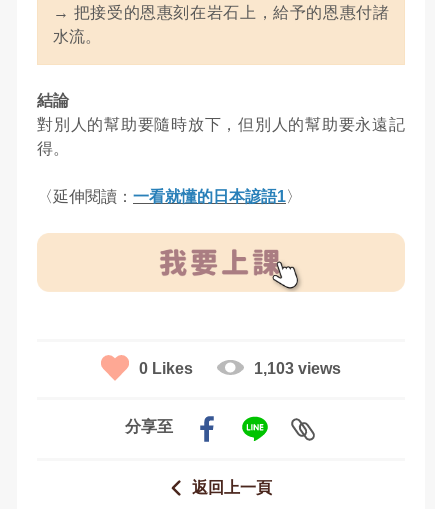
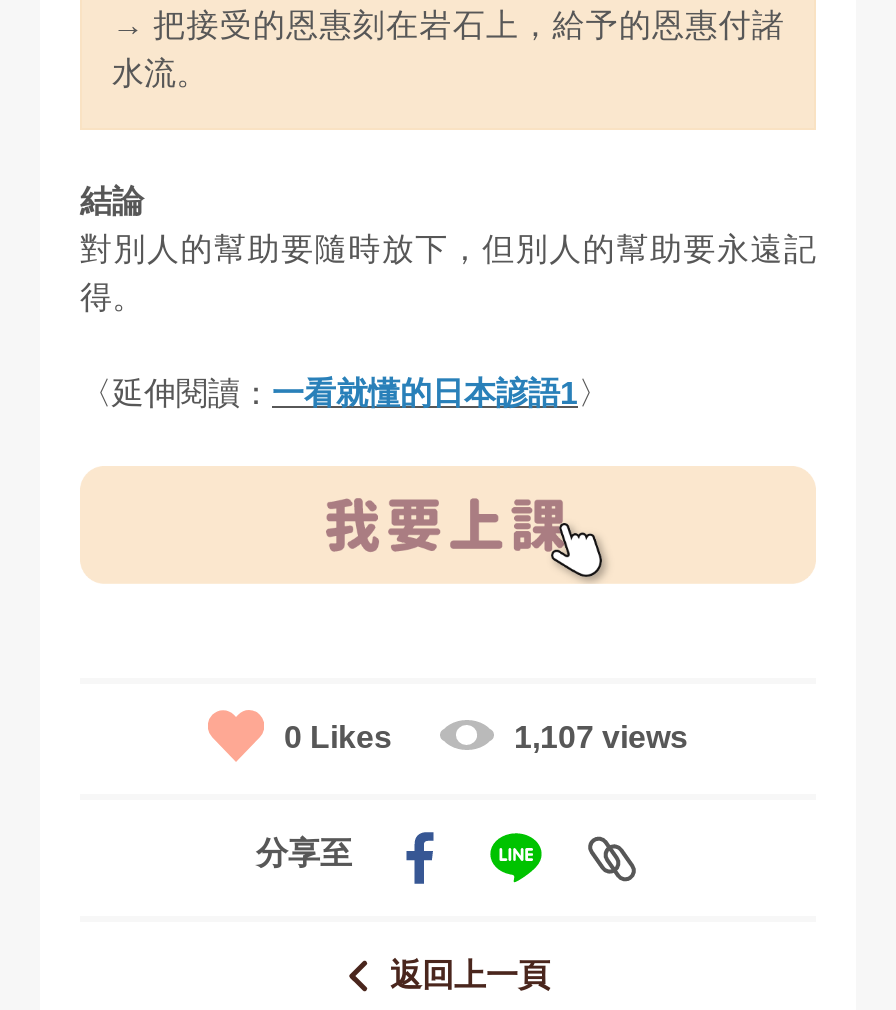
[254,360,341,377] 1,103 views -> [514,720,688,754] 1,107 views

